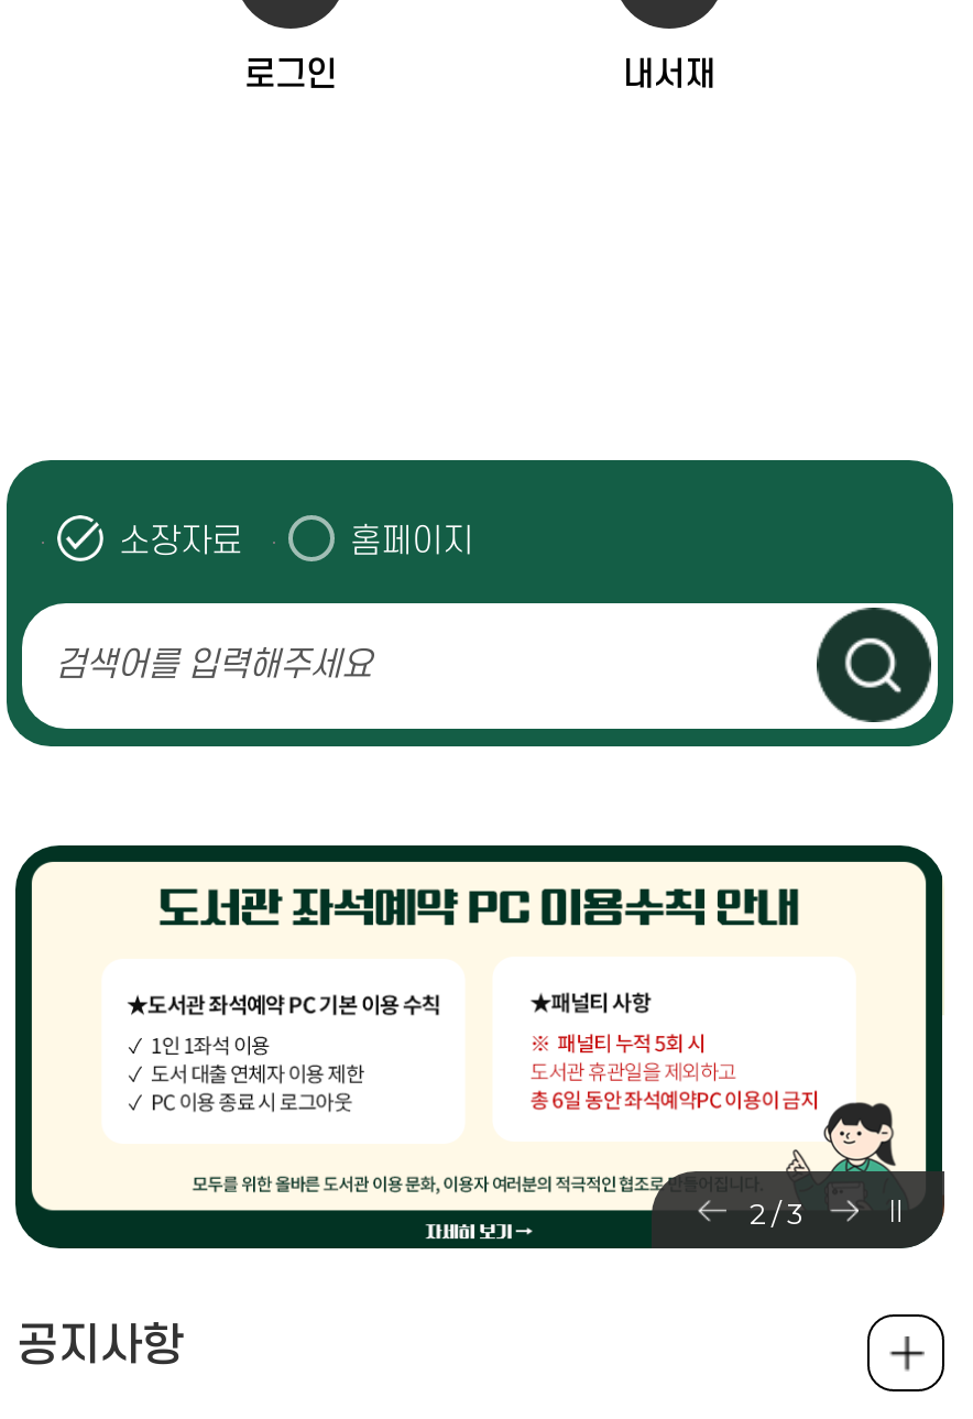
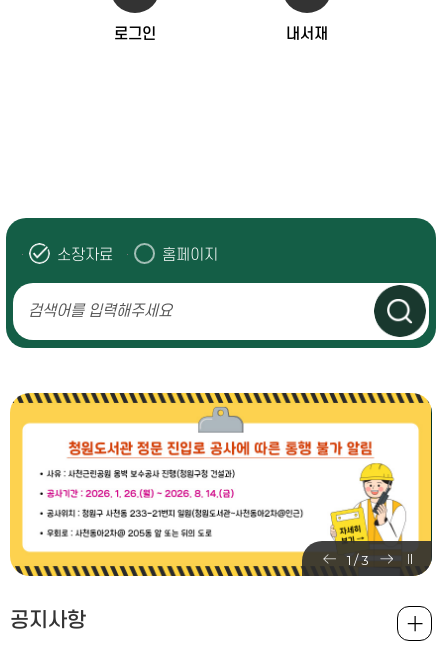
[13,843,944,1253] [image] | 2 / 3 -> [9,392,433,577] [image] | 1 / 3

